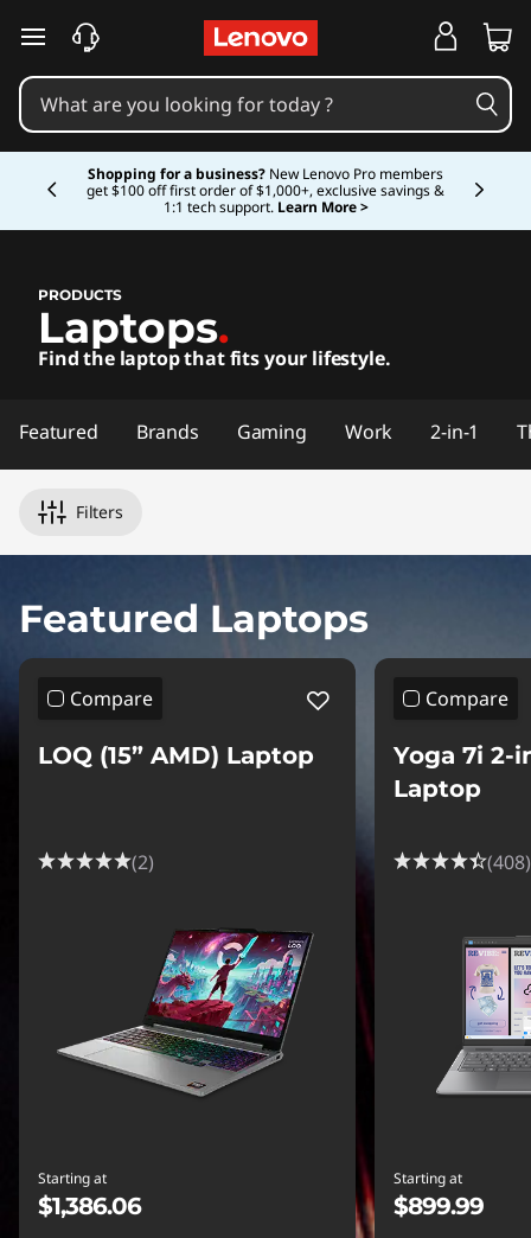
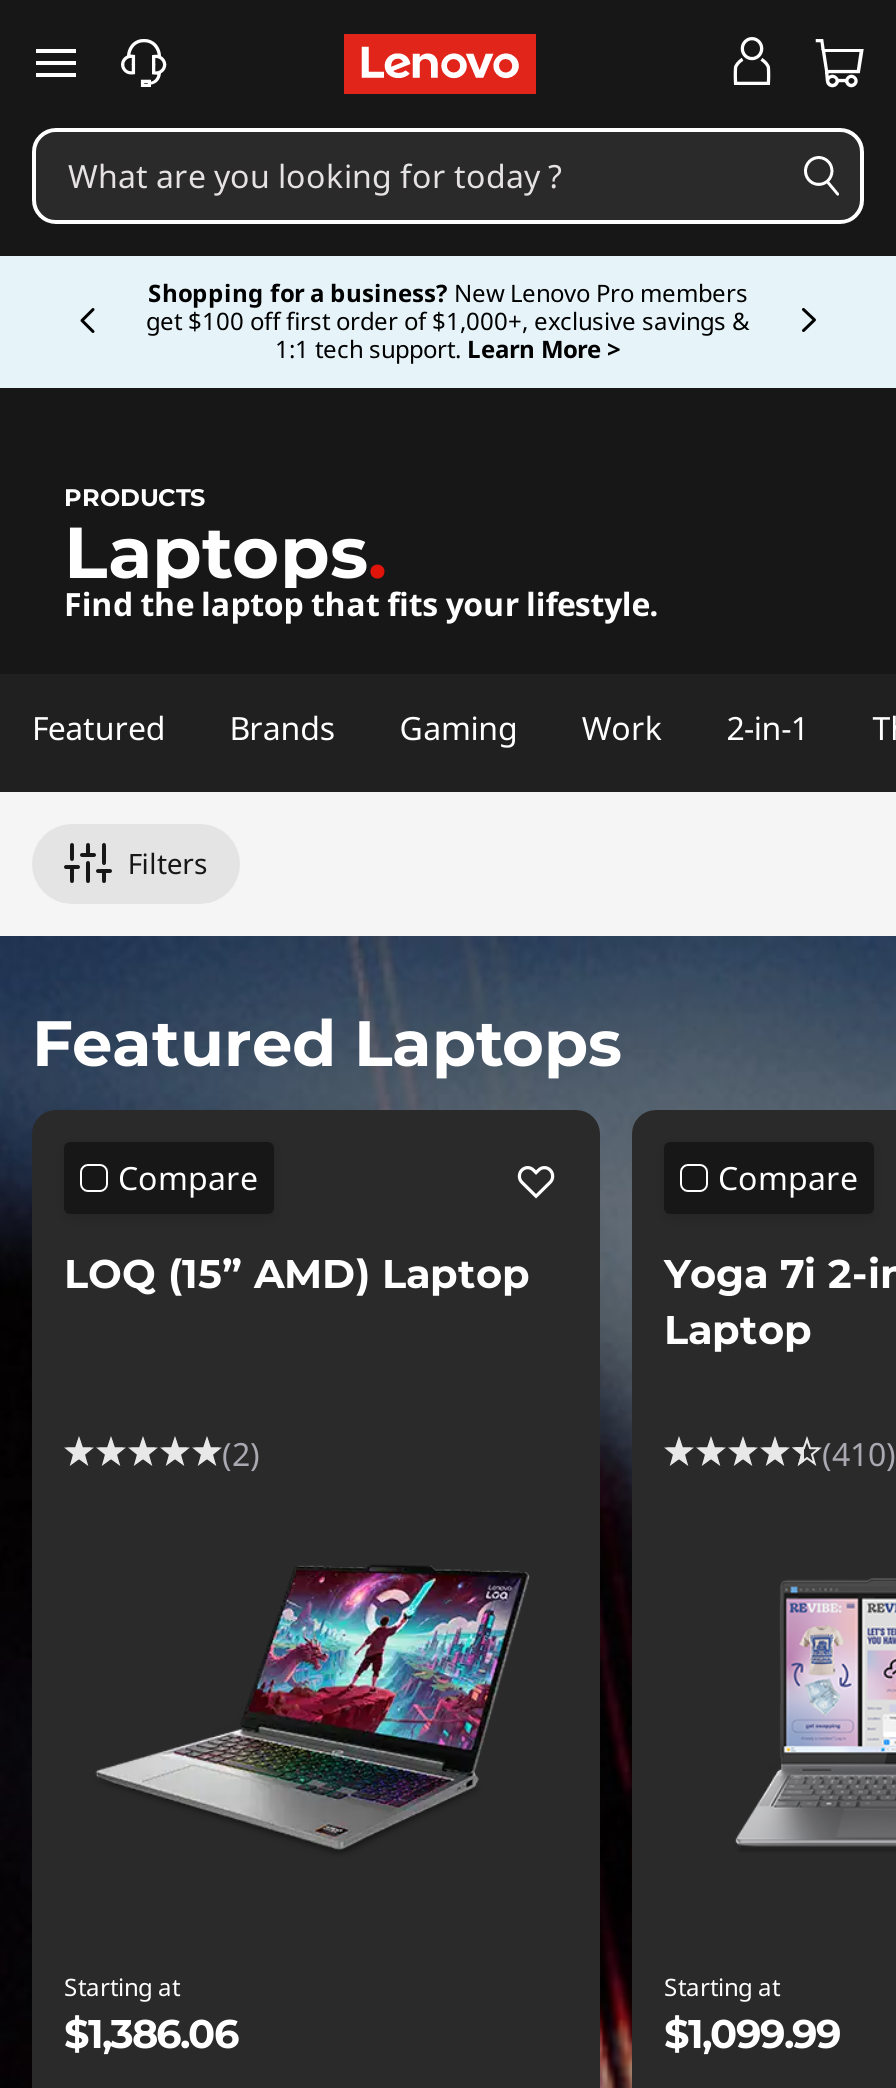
[487,849,531,875] (408) -> [822,1432,896,1476] (410)
[394,1192,484,1220] $899.99 -> [664,2010,840,2058] $1,099.99

